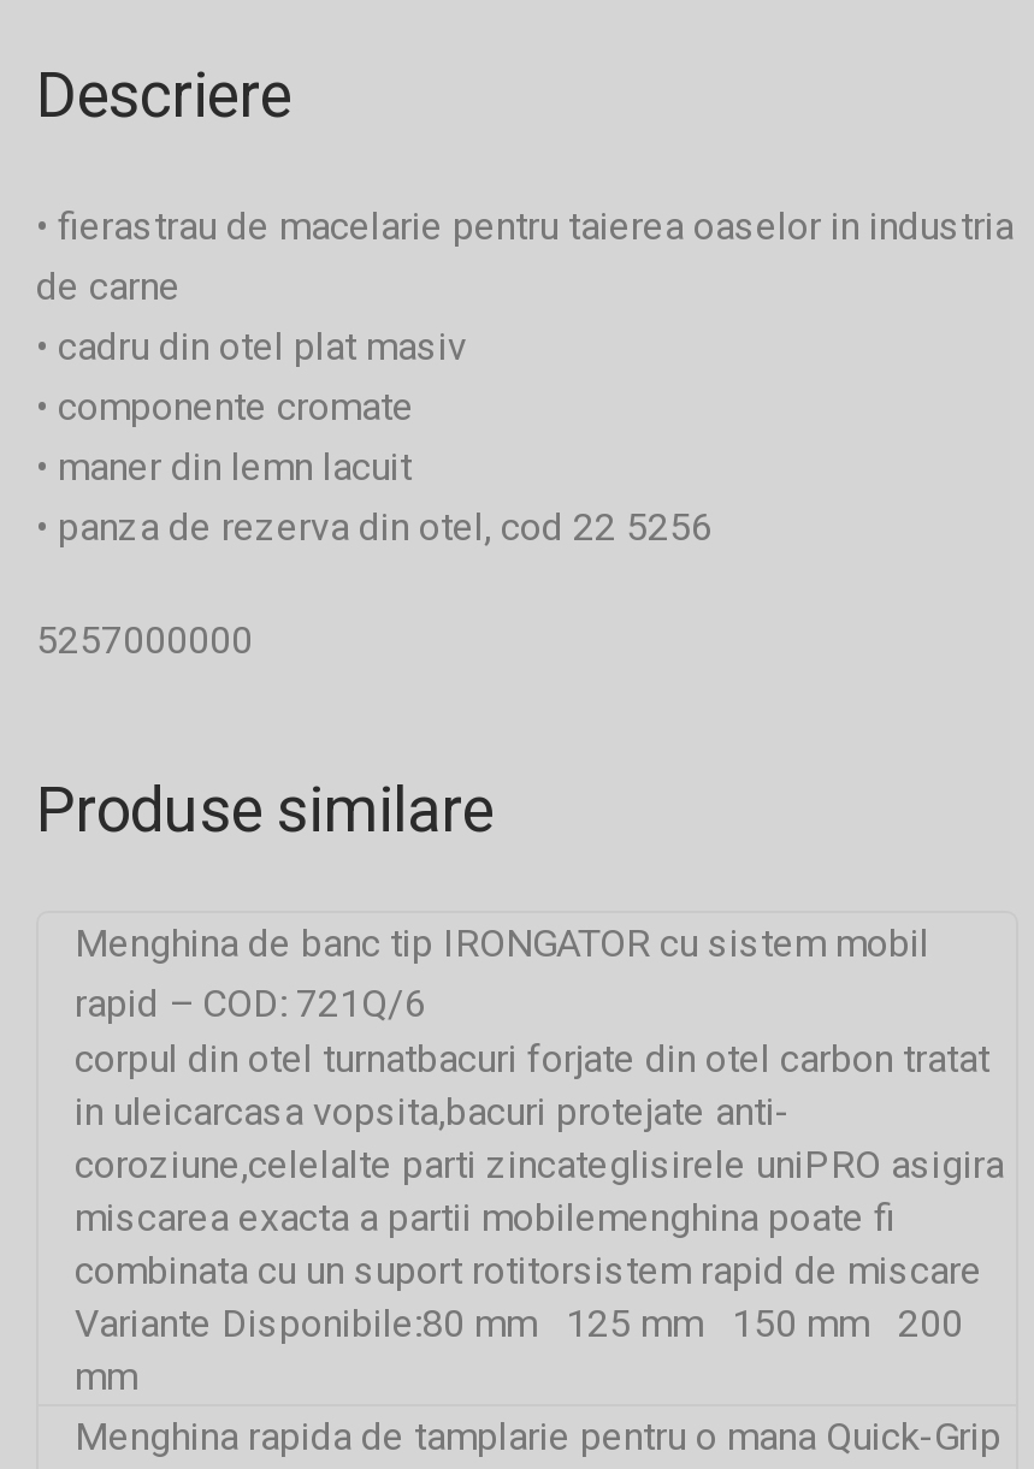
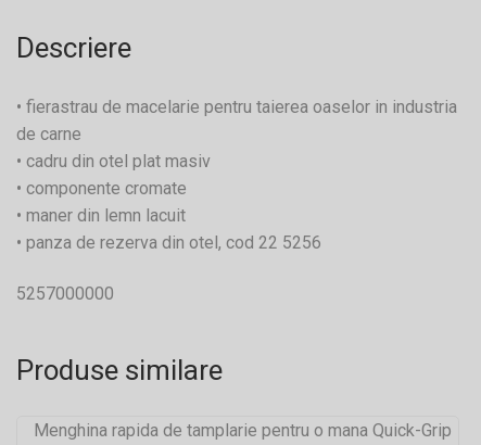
[75,920,1004,1399] Menghina de banc tip IRONGATOR cu sistem mobil | rapid – COD: 721Q/6 | corpul din otel turnatbacuri forjate din otel carbon tratat | in uleicarcasa vopsita,bacuri protejate anti- | coroziune,celelalte parti zincateglisirele uniPRO asigira | miscarea exacta a partii mobilemenghina poate fi | combinata cu un suport rotitorsistem rapid de miscare | Variante Disponibile:80 mm 125 mm 150 mm 200 | mm -> none

